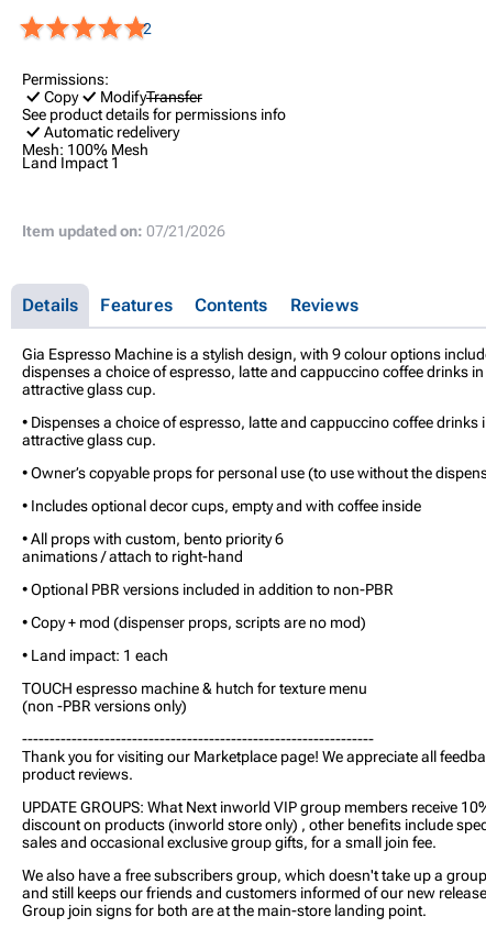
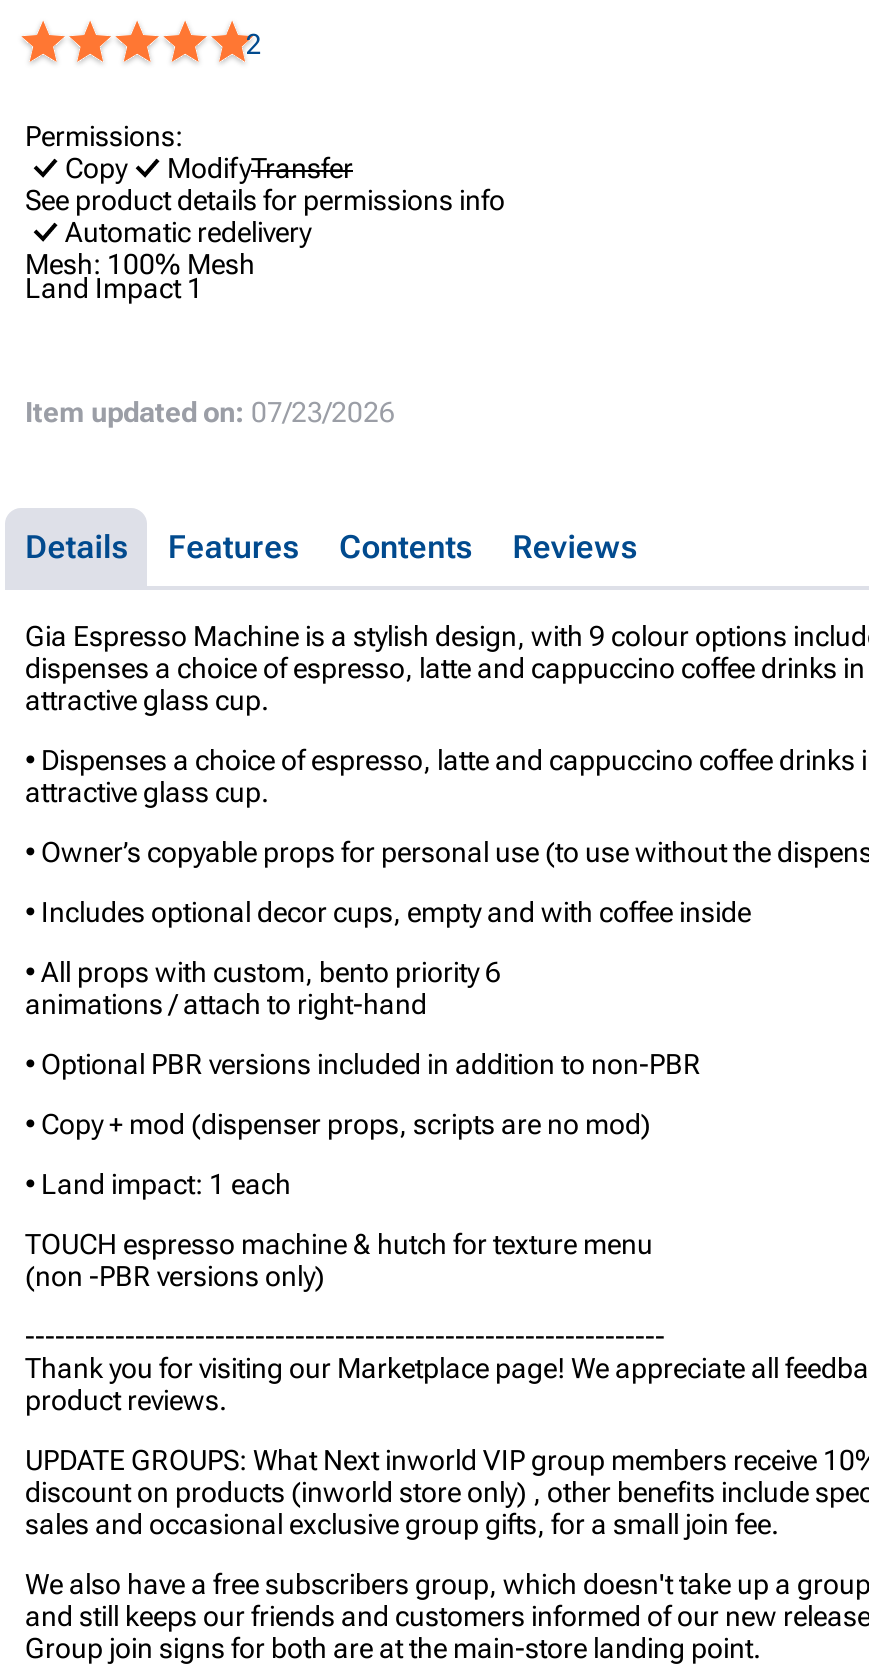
[22,222,225,239] Item updated on: 07/21/2026 -> [25,395,395,427] Item updated on: 07/23/2026

